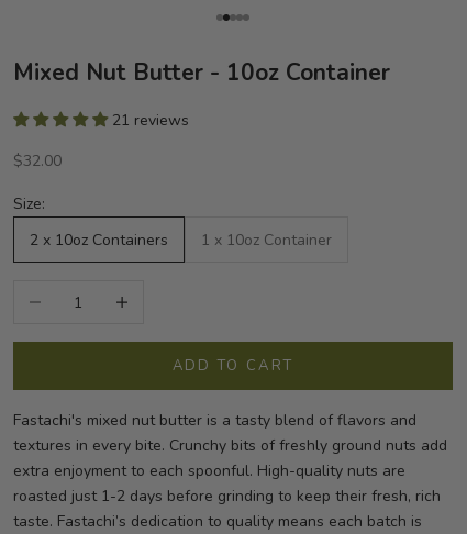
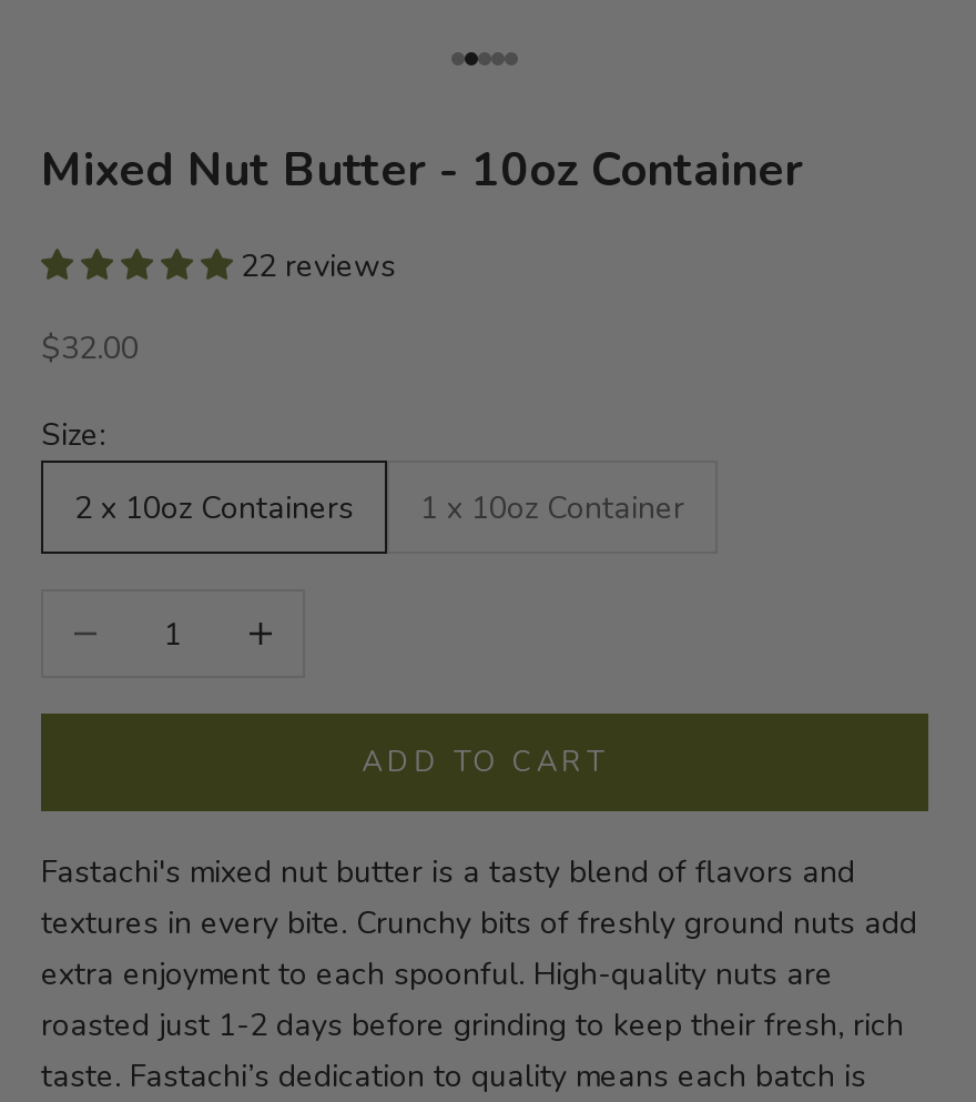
[112,110,189,131] 21 reviews -> [241,245,396,288] 22 reviews

